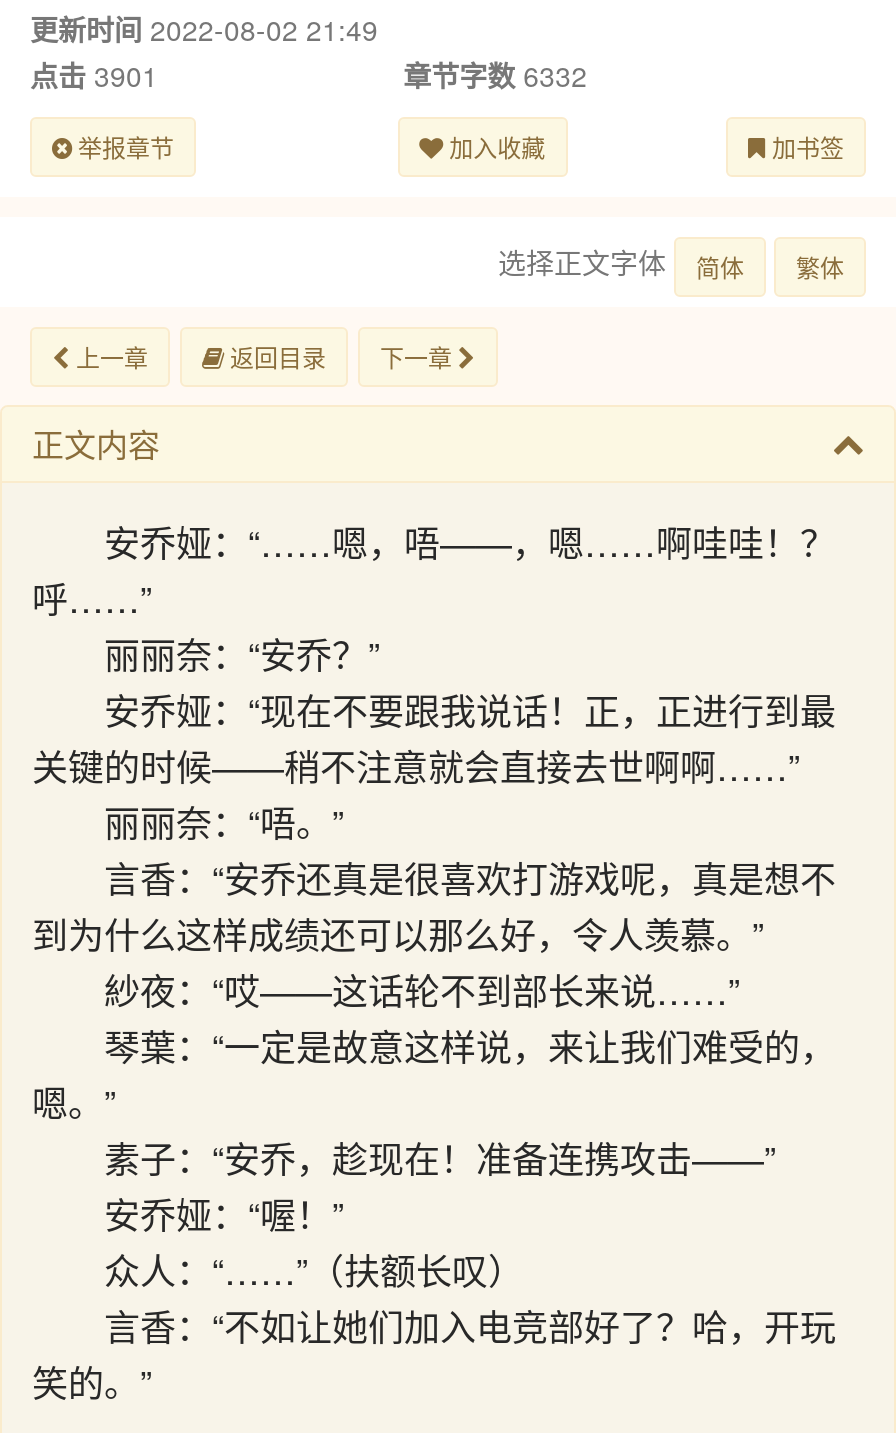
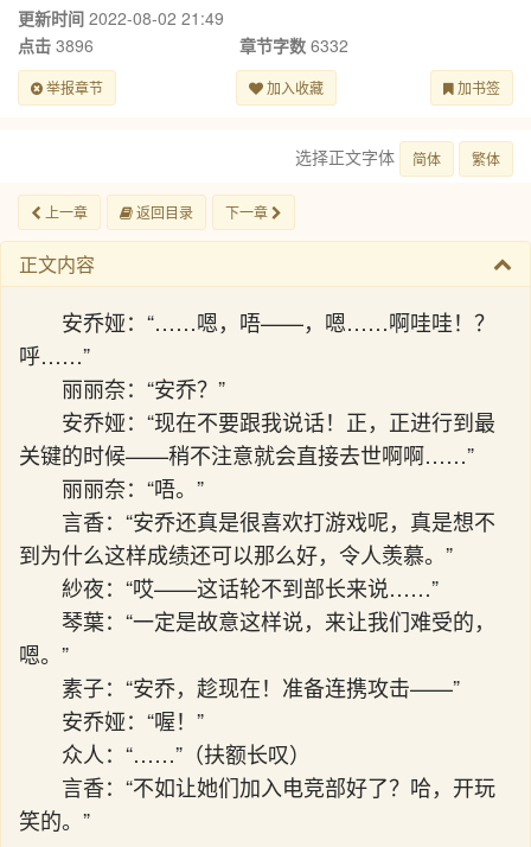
[30,55,158,95] 点击3901 -> [18,33,94,57] 点击3896

